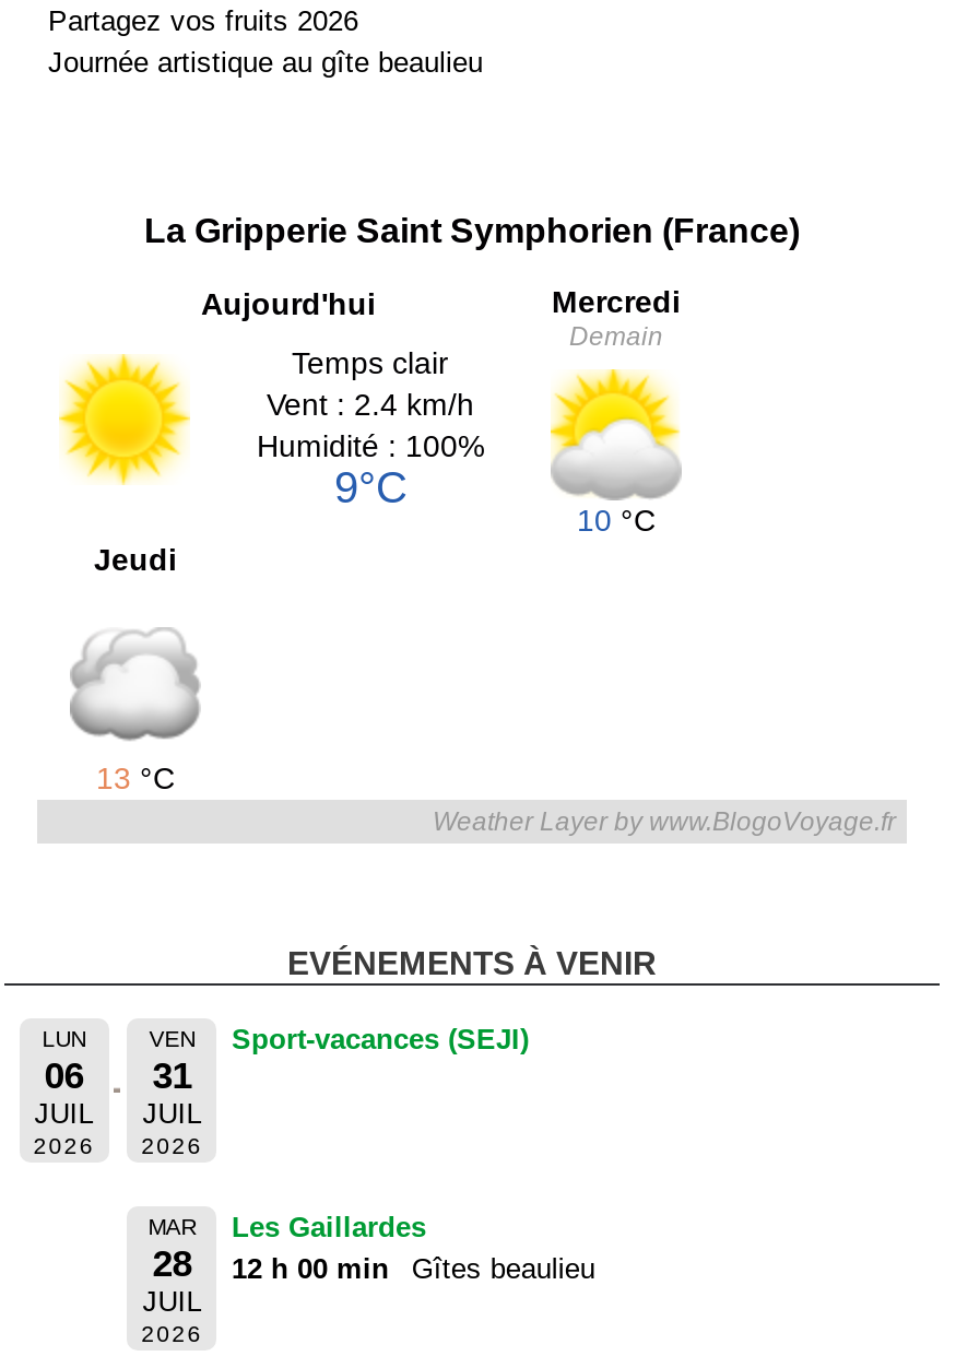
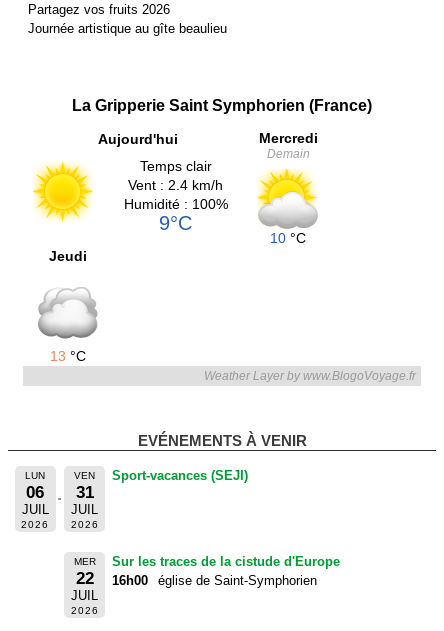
[148,1215,196,1285] MAR | 28 -> [74,556,96,588] MER | 22
[232,1210,595,1285] Les Gaillardes | 12 h 00 min | Gîtes beaulieu -> [112,554,340,588] Sur les traces de la cistude d'Europe | 16h00 | église de Saint-Symphorien

